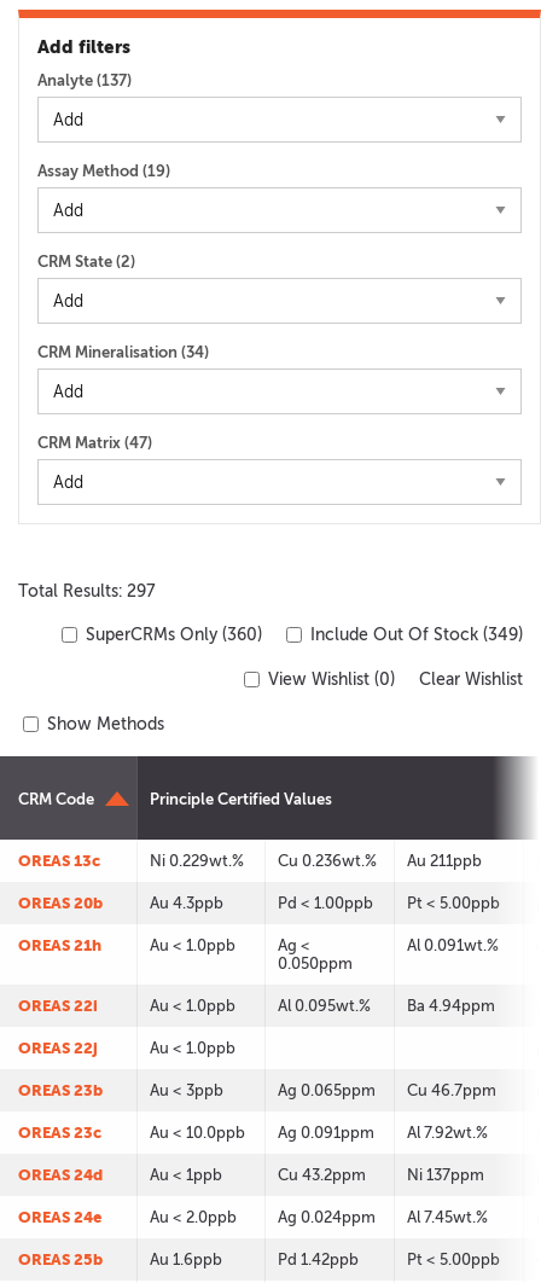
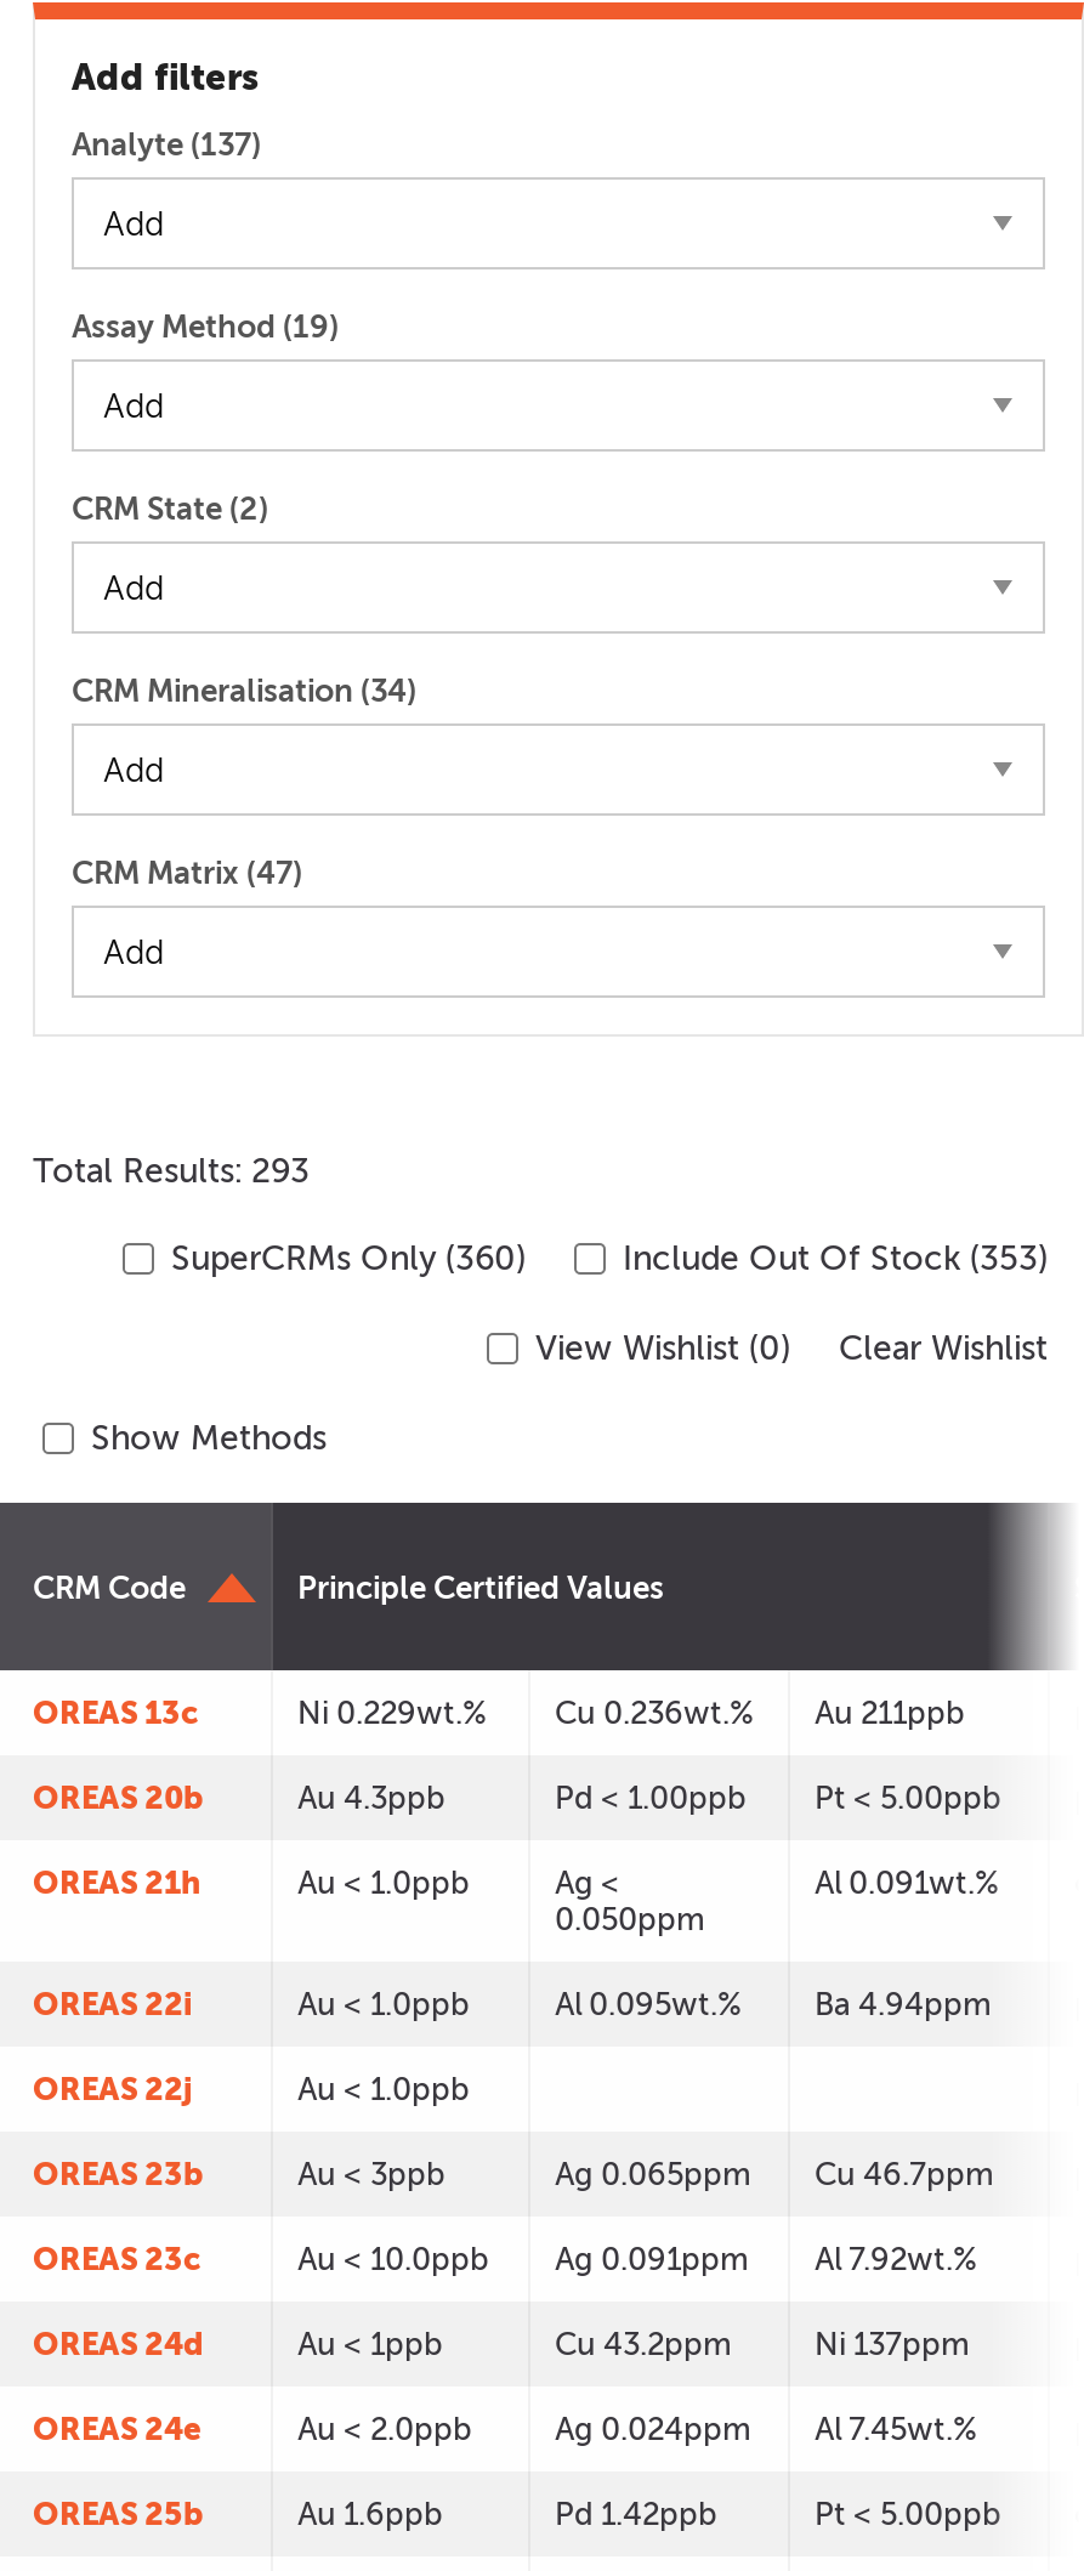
[18,581,156,602] Total Results: 297 -> [33,1151,310,1192] Total Results: 293
[310,625,523,645] Include Out Of Stock (349) -> [623,1238,1048,1279] Include Out Of Stock (353)

